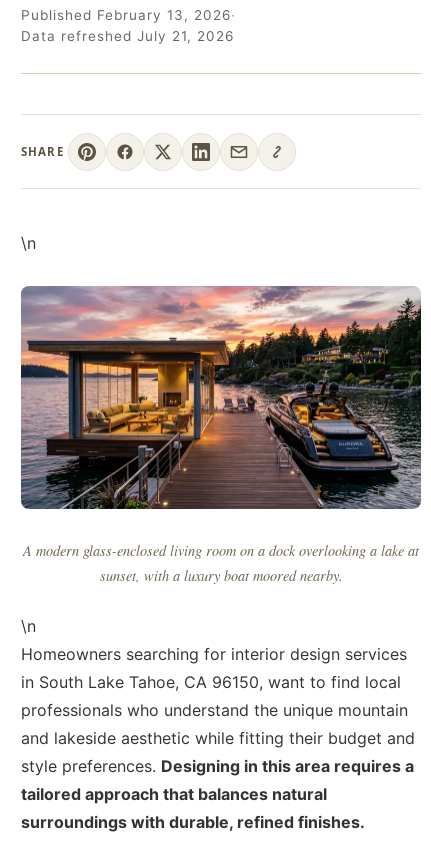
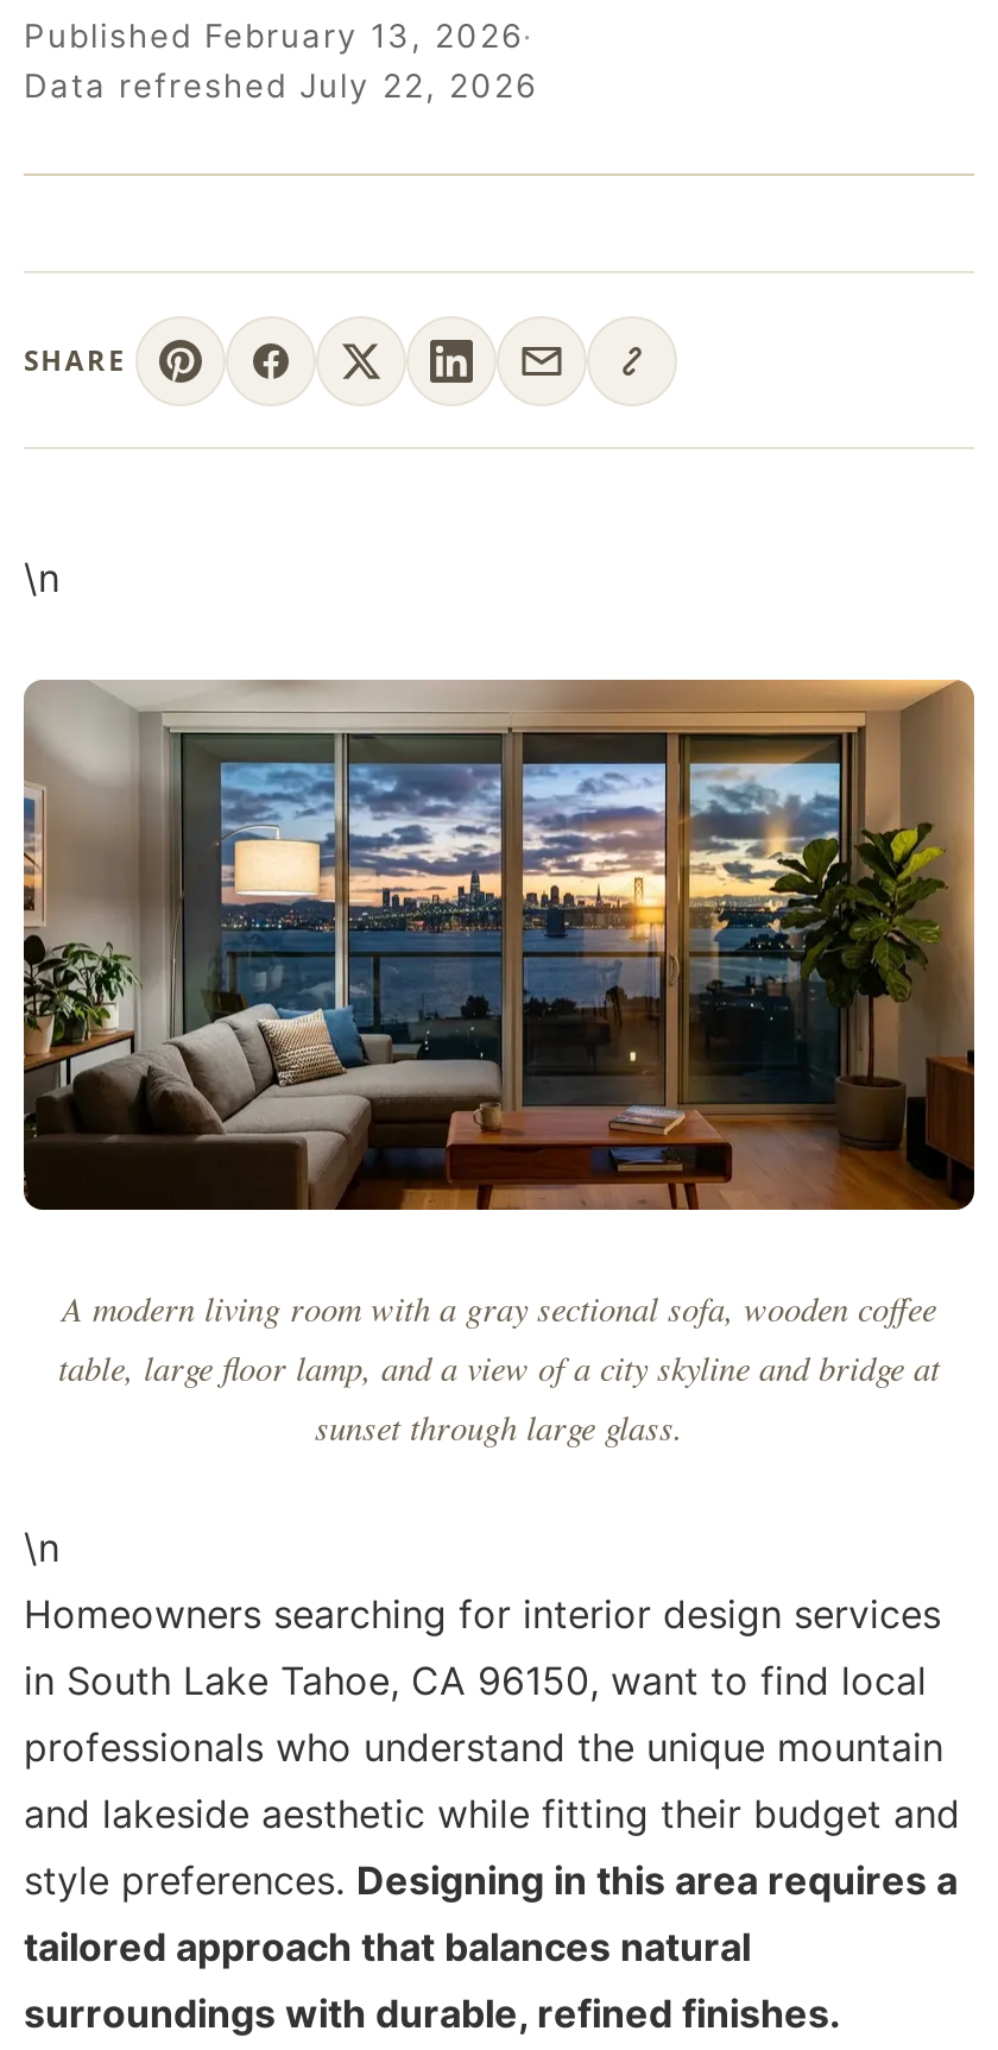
[21,28,234,44] Data refreshed July 21, 2026 -> [24,67,537,105] Data refreshed July 22, 2026
[20,286,422,585] [image] | A modern glass-enclosed living room on a dock overlooking a lake at | sunset, with a luxury boat moored nearby. -> [21,680,977,1451] [image] | A modern living room with a gray sectional sofa, wooden coffee | table, large floor lamp, and a view of a city skyline and bridge at | sunset through large glass.

